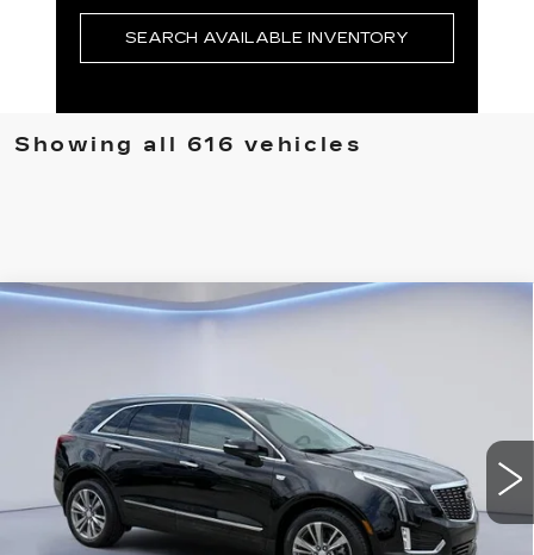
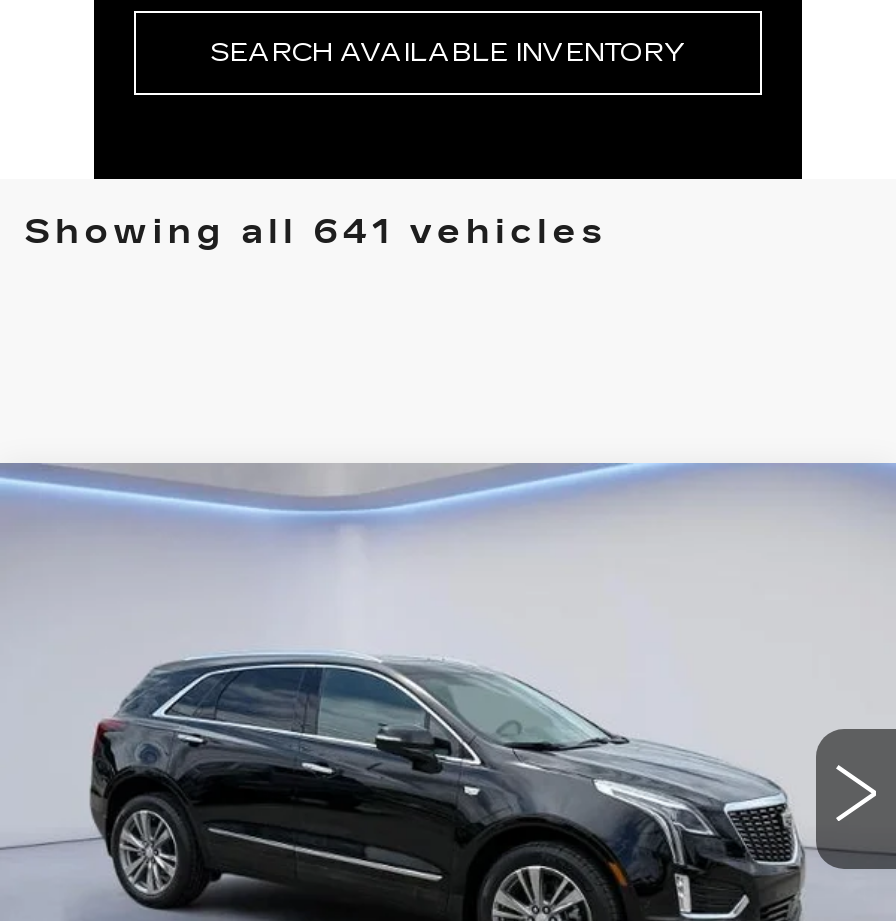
[14,132,361,157] Showing all 616 vehicles -> [24,210,606,252] Showing all 641 vehicles

